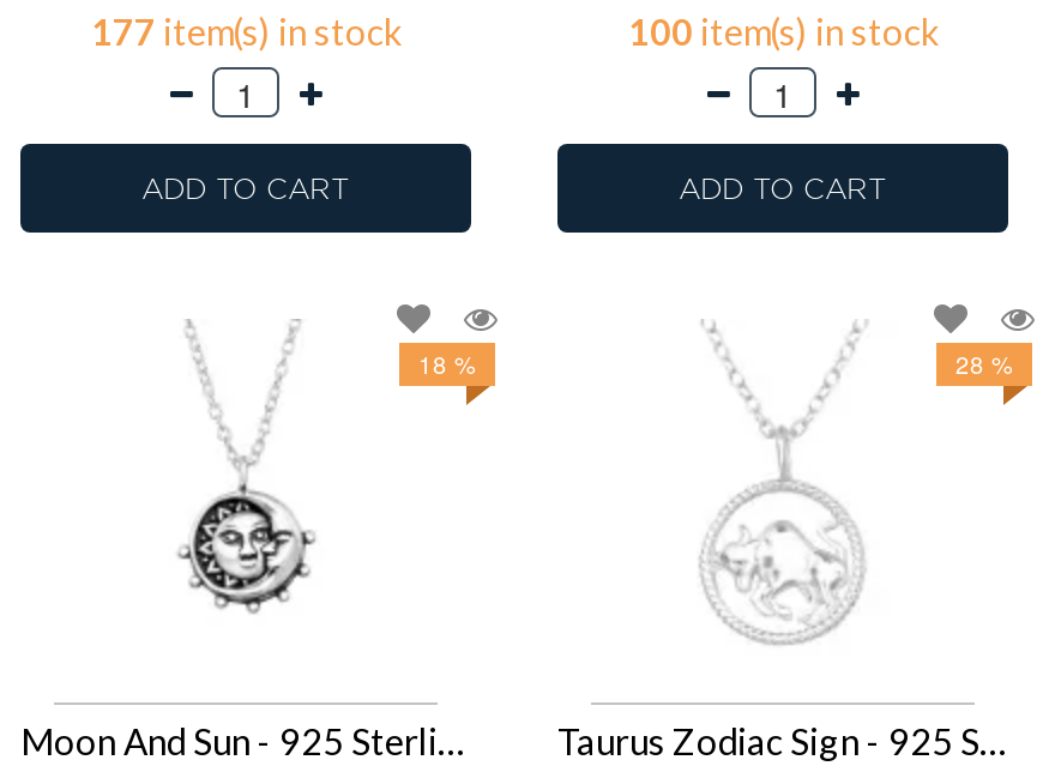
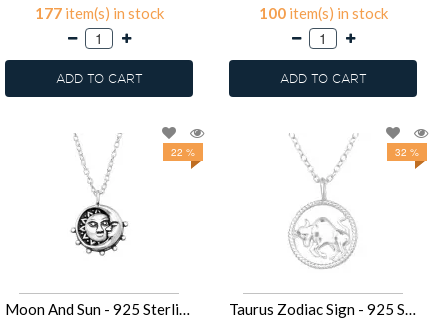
[418,348,476,381] 18 % -> [171,145,195,159] 22 %
[955,348,1013,381] 28 % -> [395,145,419,159] 32 %

